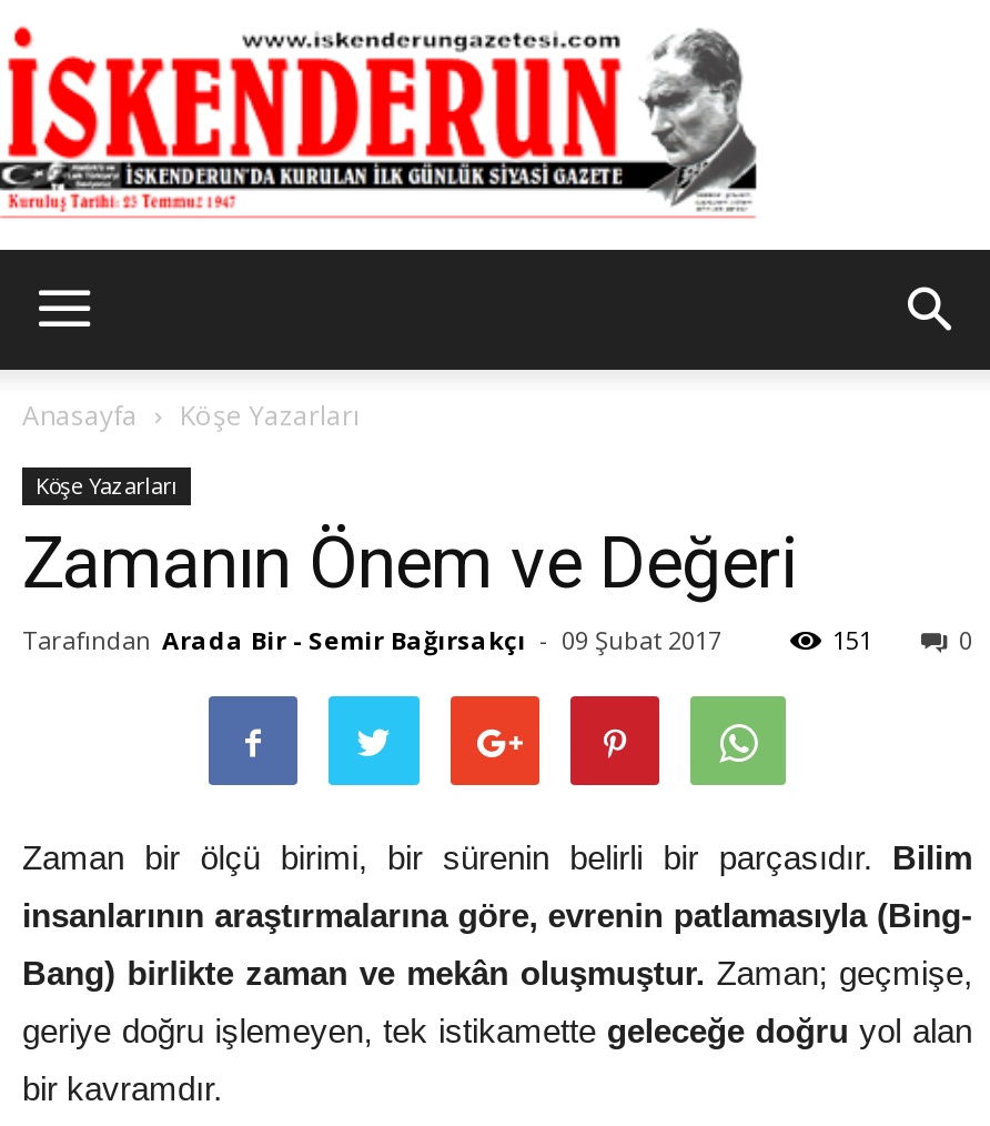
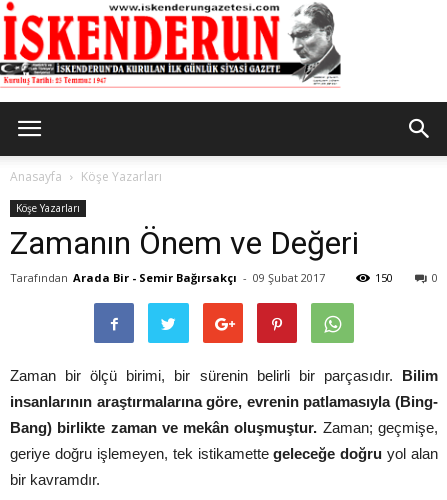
[832,623,872,657] 151 -> [375,270,393,285] 150

